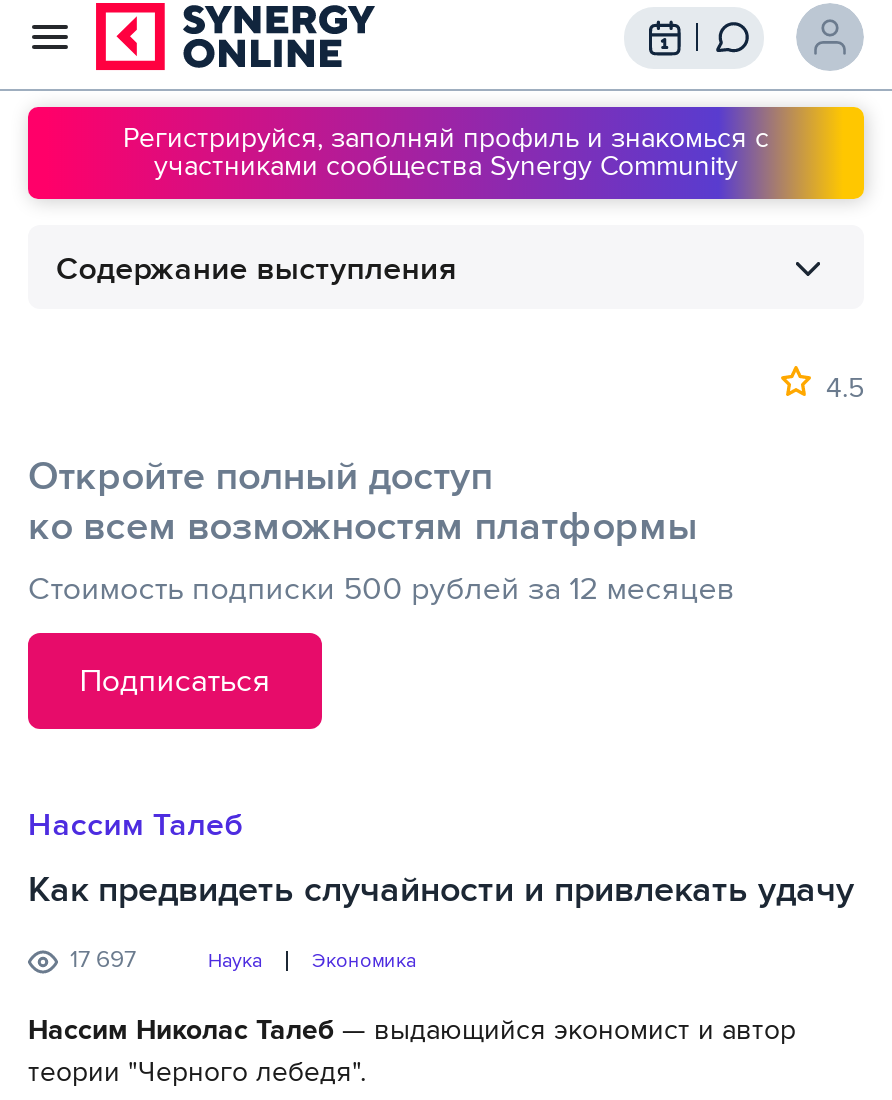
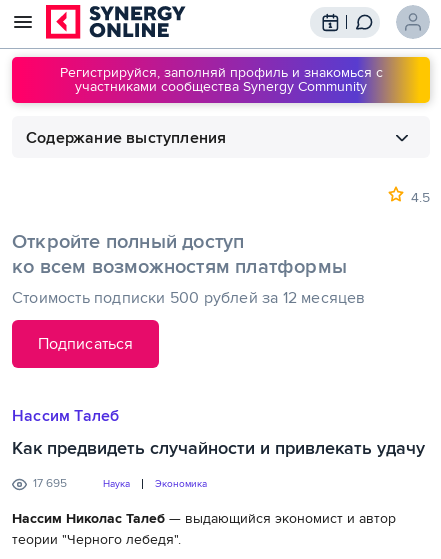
[70,945,136,975] 17 697 -> [33,476,67,491] 17 695

